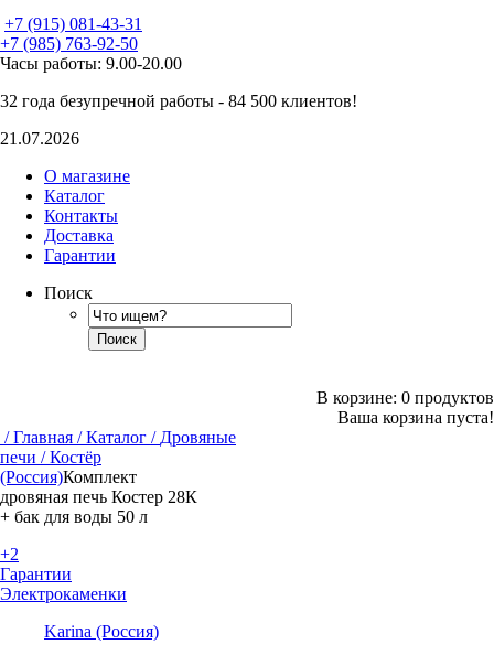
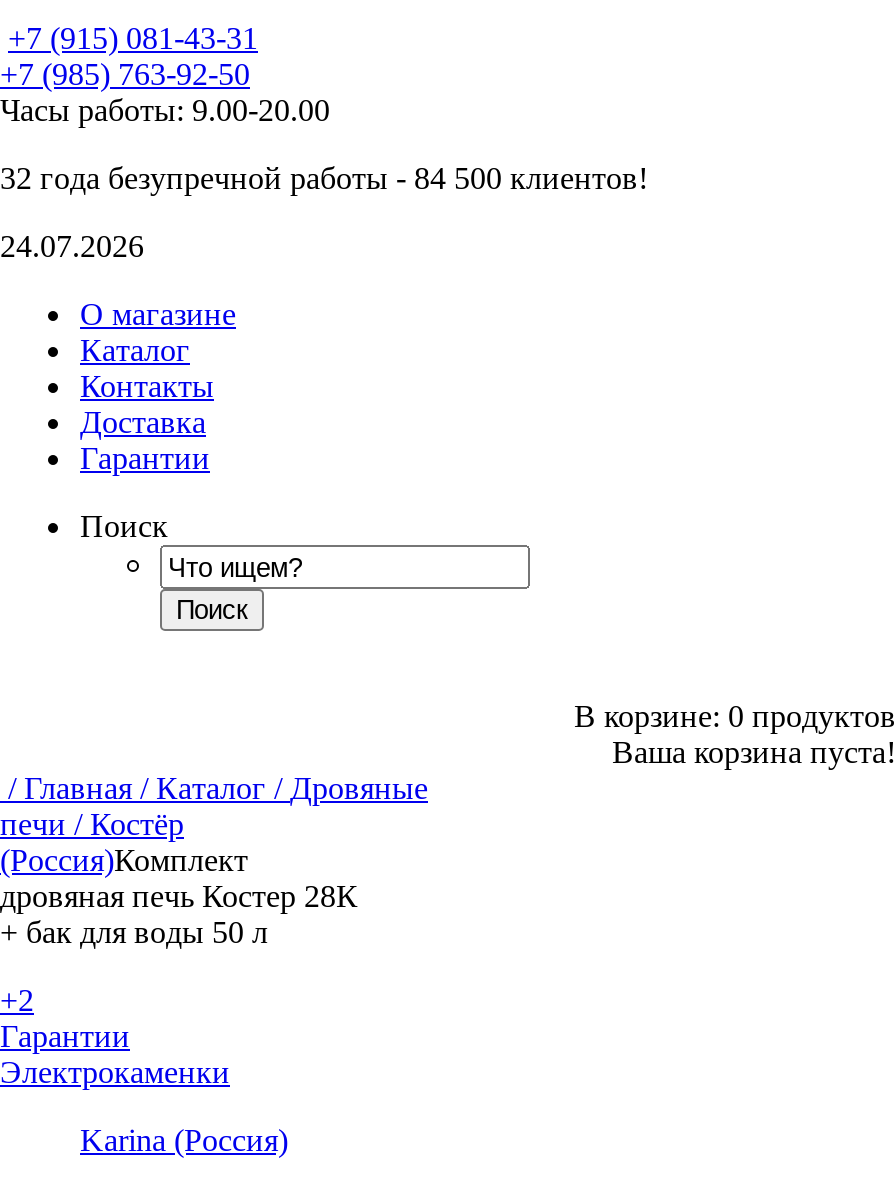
[0,129,79,148] 21.07.2026 -> [0,229,144,263] 24.07.2026

